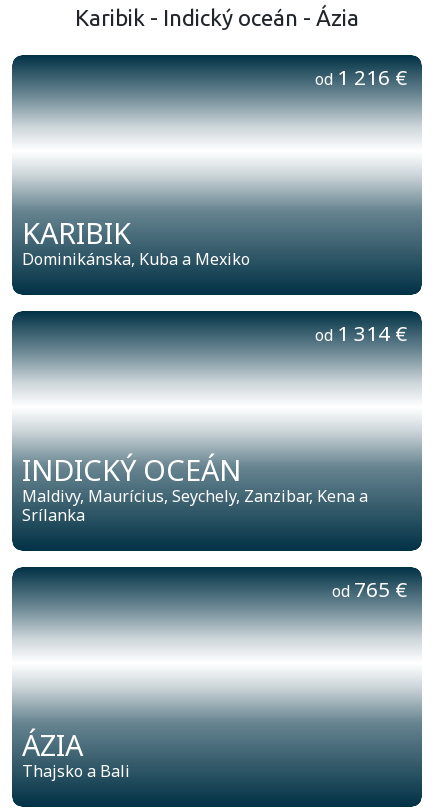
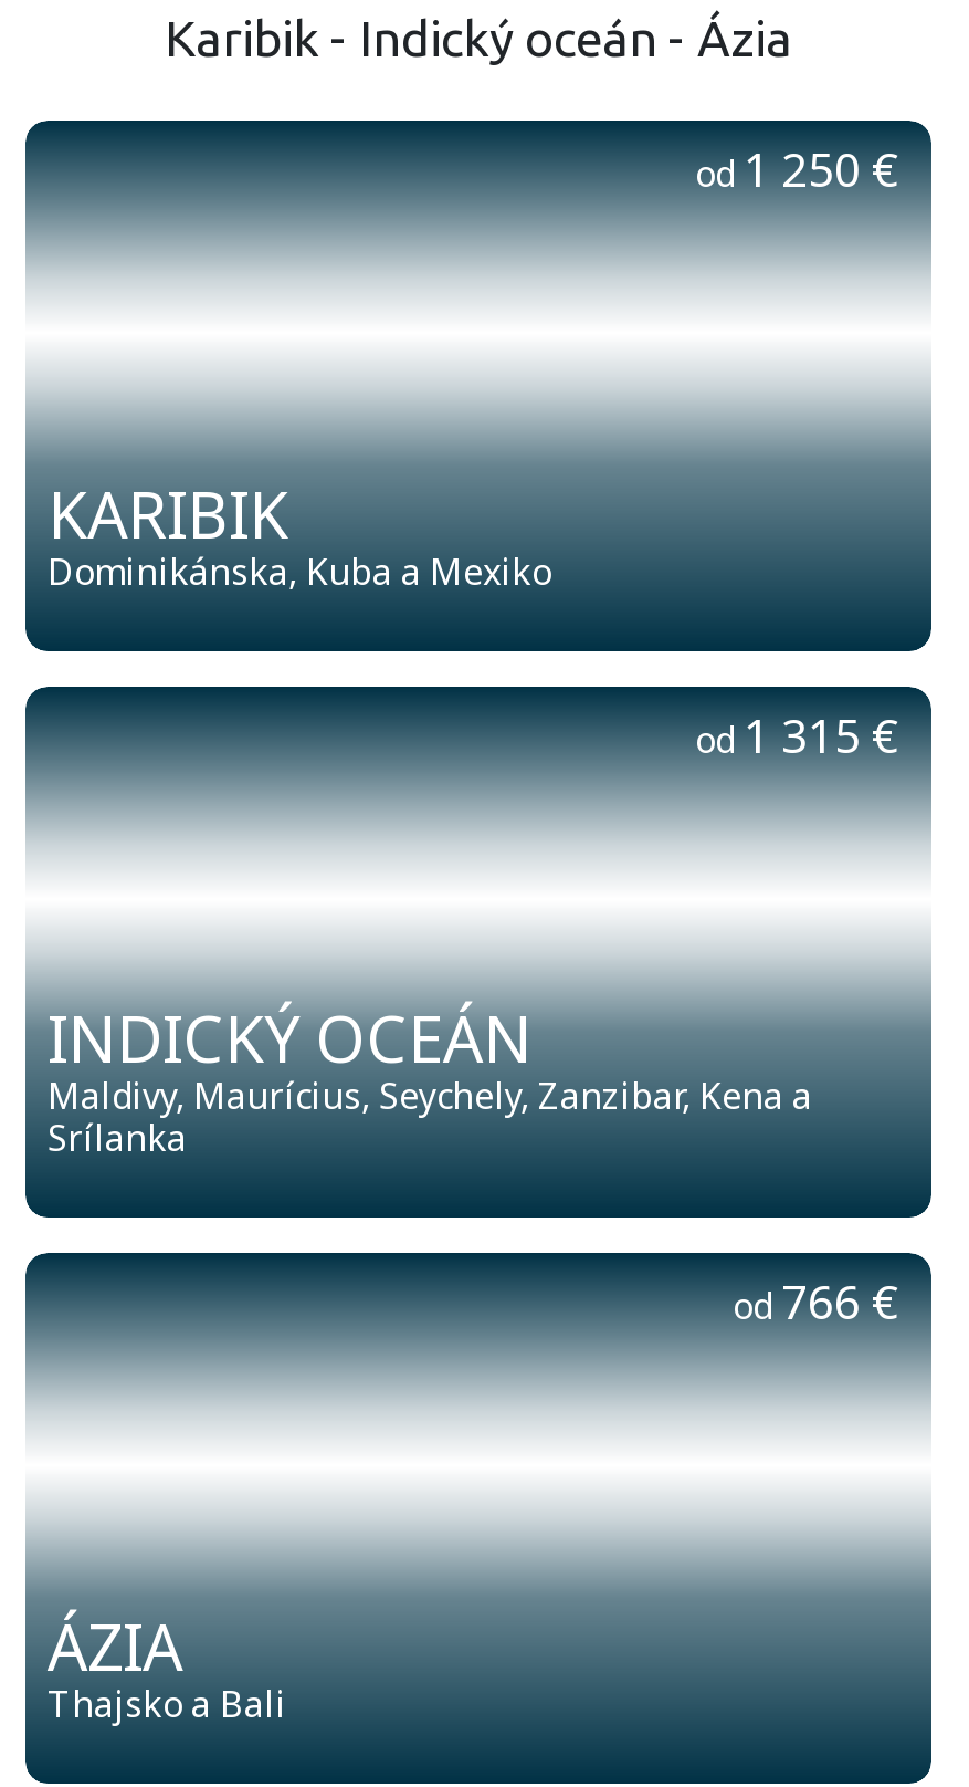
[315,63,407,91] od 1 216 € -> [695,139,898,201] od 1 250 €
[315,319,407,347] od 1 314 € -> [695,705,898,767] od 1 315 €
[332,575,407,603] od 765 € -> [733,1271,898,1333] od 766 €

